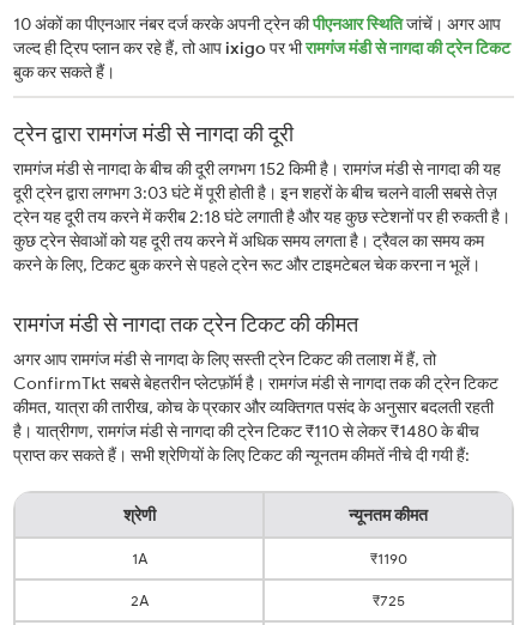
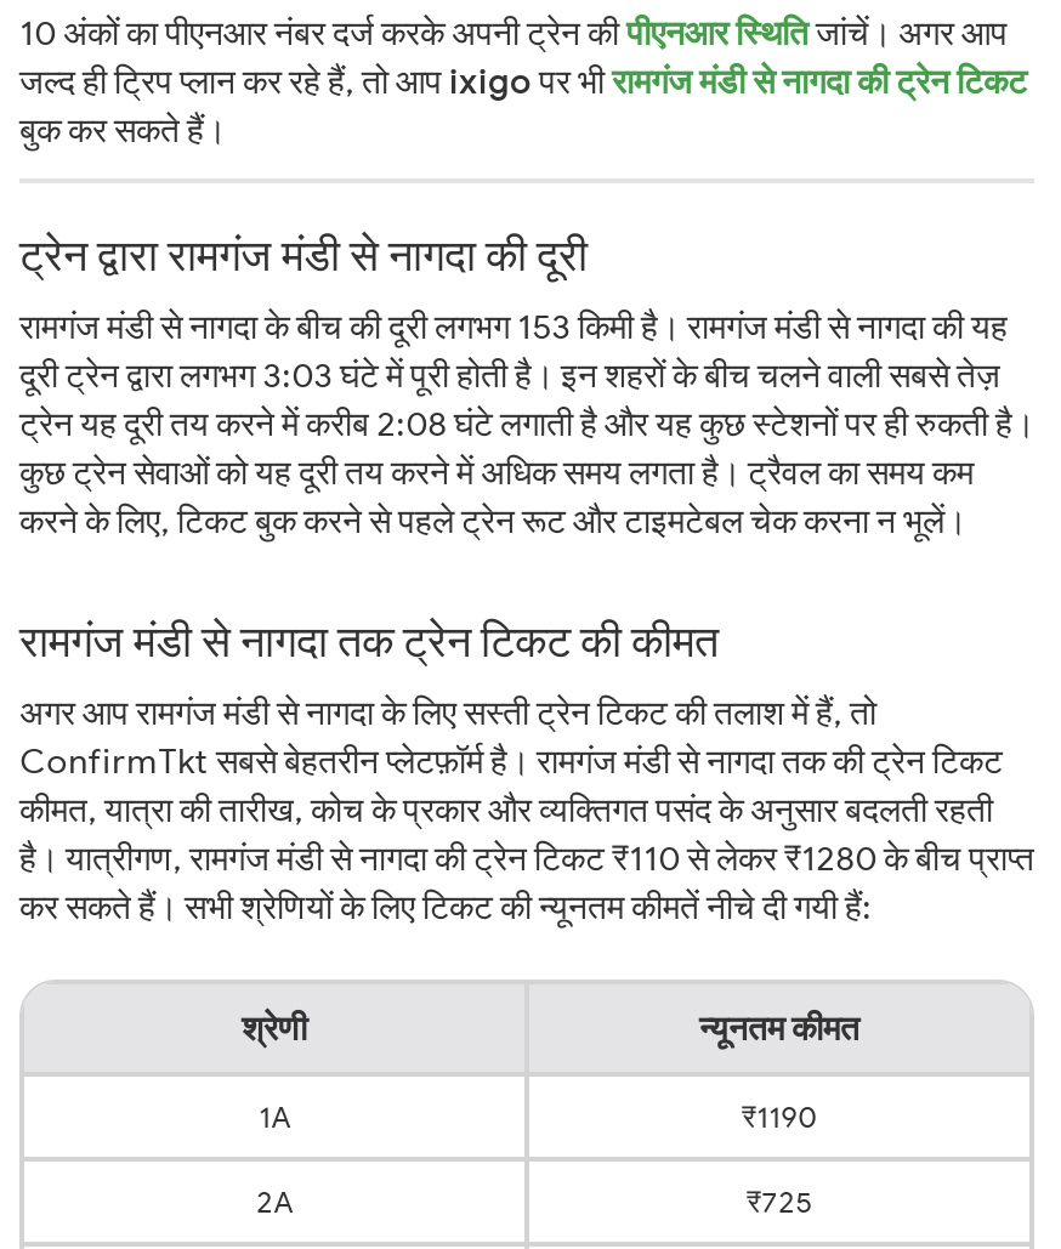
[13,158,501,180] रामगंज मंडी से नागदा के बीच की दूरी लगभग 152 किमी है। रामगंज मंडी से नागदा की यह -> [19,305,1008,349] रामगंज मंडी से नागदा के बीच की दूरी लगभग 153 किमी है। रामगंज मंडी से नागदा की यह
[13,206,510,228] ट्रेन यह दूरी तय करने में करीब 2:18 घंटे लगाती है और यह कुछ स्टेशनों पर ही रुकती है। -> [19,402,1034,446] ट्रेन यह दूरी तय करने में करीब 2:08 घंटे लगाती है और यह कुछ स्टेशनों पर ही रुकती है।
[13,420,479,466] है। यात्रीगण, रामगंज मंडी से नागदा की ट्रेन टिकट ₹110 से लेकर ₹1480 के बीच | प्राप्त कर सकते हैं। सभी श्रेणियों के लिए टिकट की न्यूनतम कीमतें नीचे दी गयी हैं: -> [19,837,1034,929] है। यात्रीगण, रामगंज मंडी से नागदा की ट्रेन टिकट ₹110 से लेकर ₹1280 के बीच प्राप्त | कर सकते हैं। सभी श्रेणियों के लिए टिकट की न्यूनतम कीमतें नीचे दी गयी हैं:

